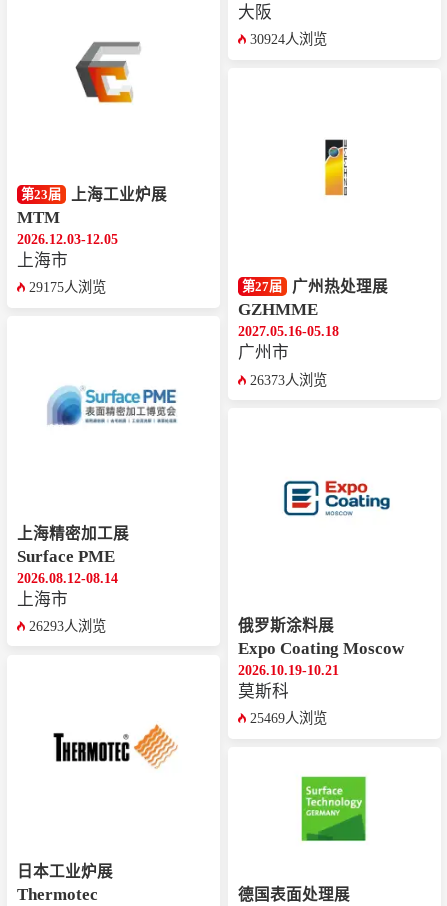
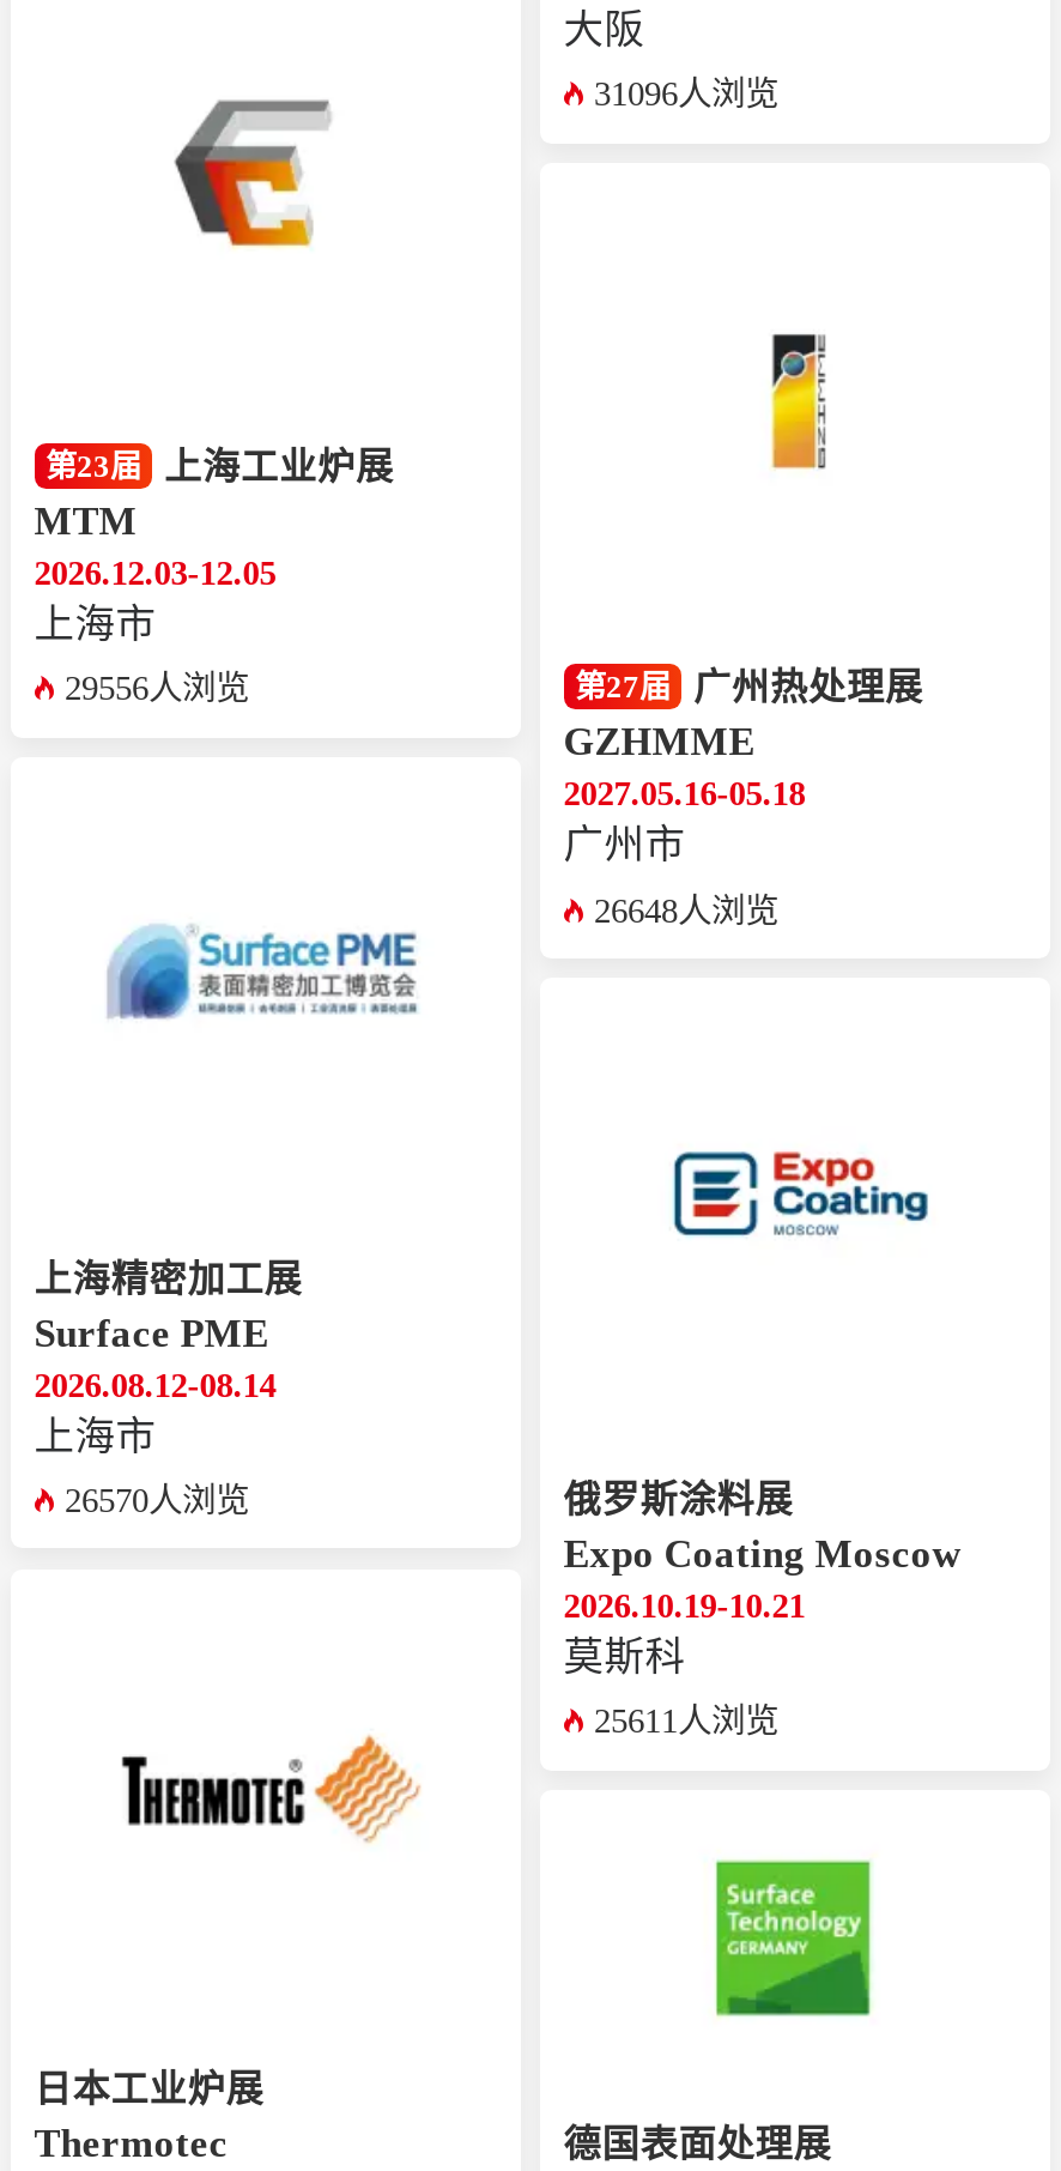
[250,31,327,47] 30924人浏览 -> [594,75,778,113] 31096人浏览
[29,279,106,295] 29175人浏览 -> [65,670,249,708] 29556人浏览
[250,372,327,388] 26373人浏览 -> [594,891,778,929] 26648人浏览
[29,618,106,634] 26293人浏览 -> [65,1481,249,1519] 26570人浏览
[250,710,327,726] 25469人浏览 -> [594,1702,778,1740] 25611人浏览

